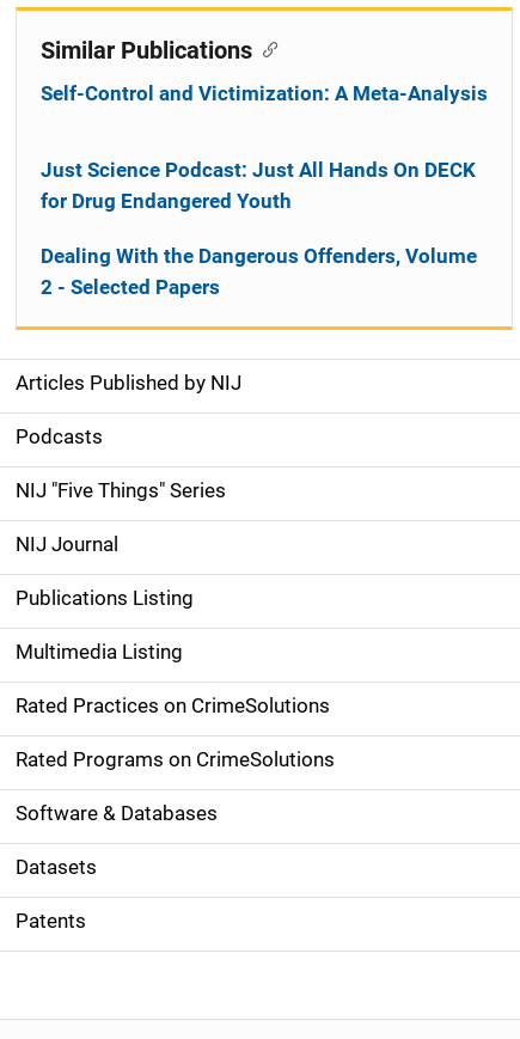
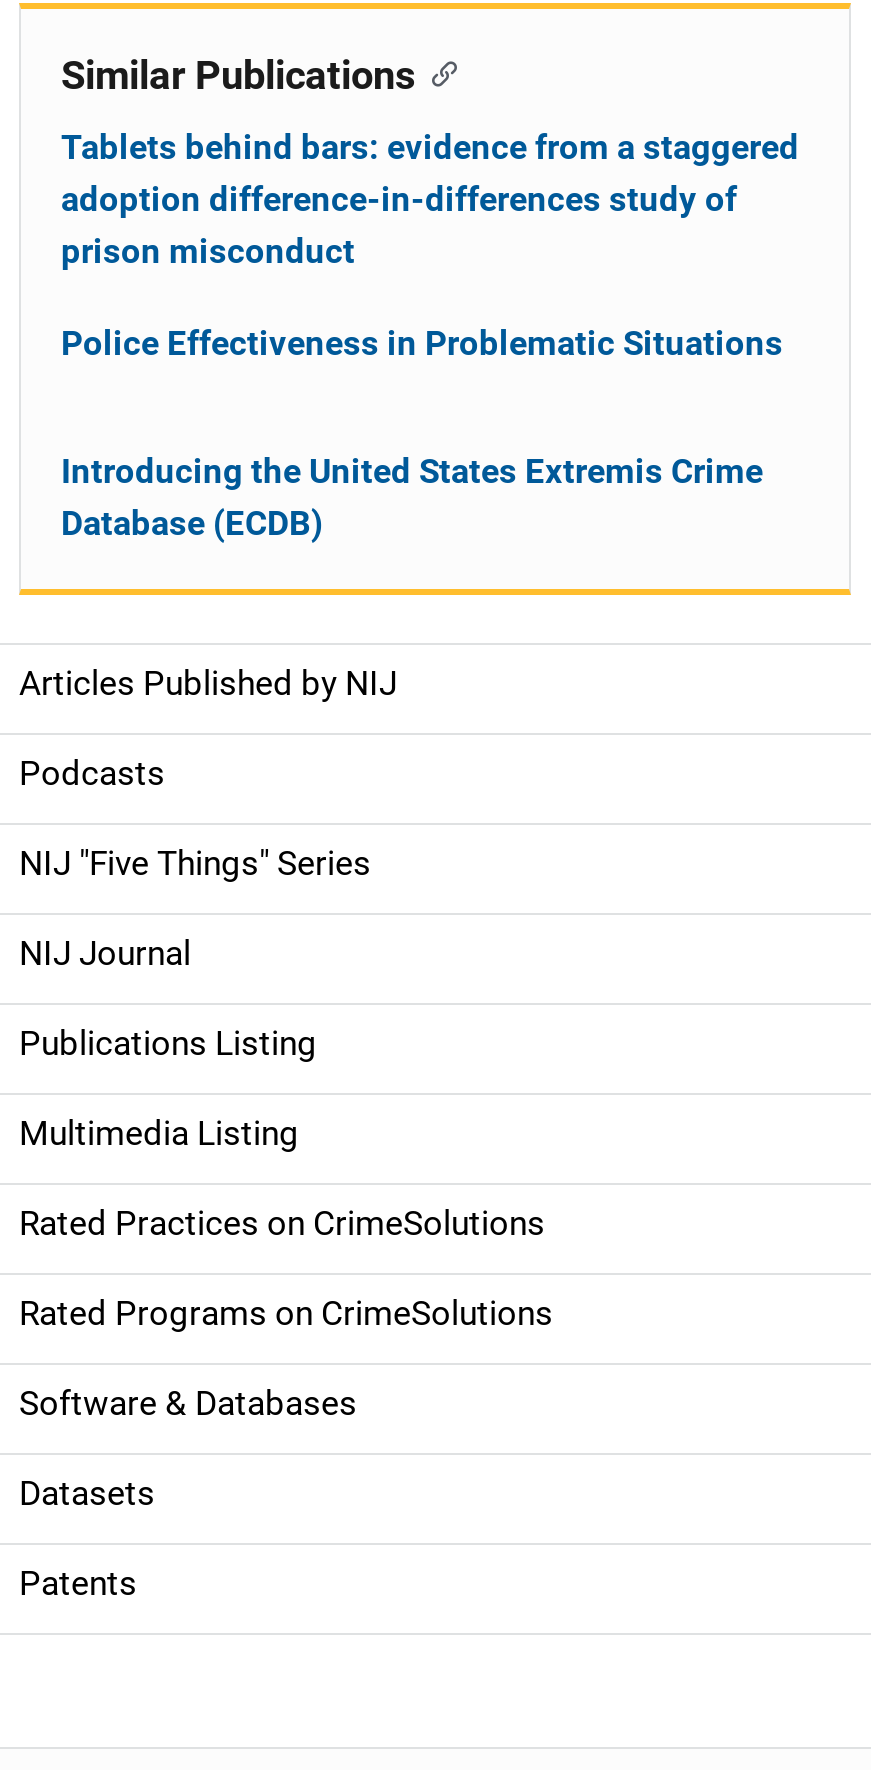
[41,81,488,105] Self-Control and Victimization: A Meta-Analysis -> [61,127,799,271] Tablets behind bars: evidence from a staggered | adoption difference-in-differences study of | prison misconduct
[41,158,476,213] Just Science Podcast: Just All Hands On DECK | for Drug Endangered Youth -> [61,323,783,363] Police Effectiveness in Problematic Situations
[41,244,477,299] Dealing With the Dangerous Offenders, Volume | 2 - Selected Papers -> [61,451,763,543] Introducing the United States Extremis Crime | Database (ECDB)

